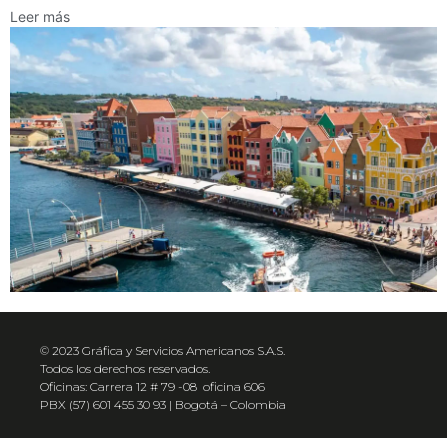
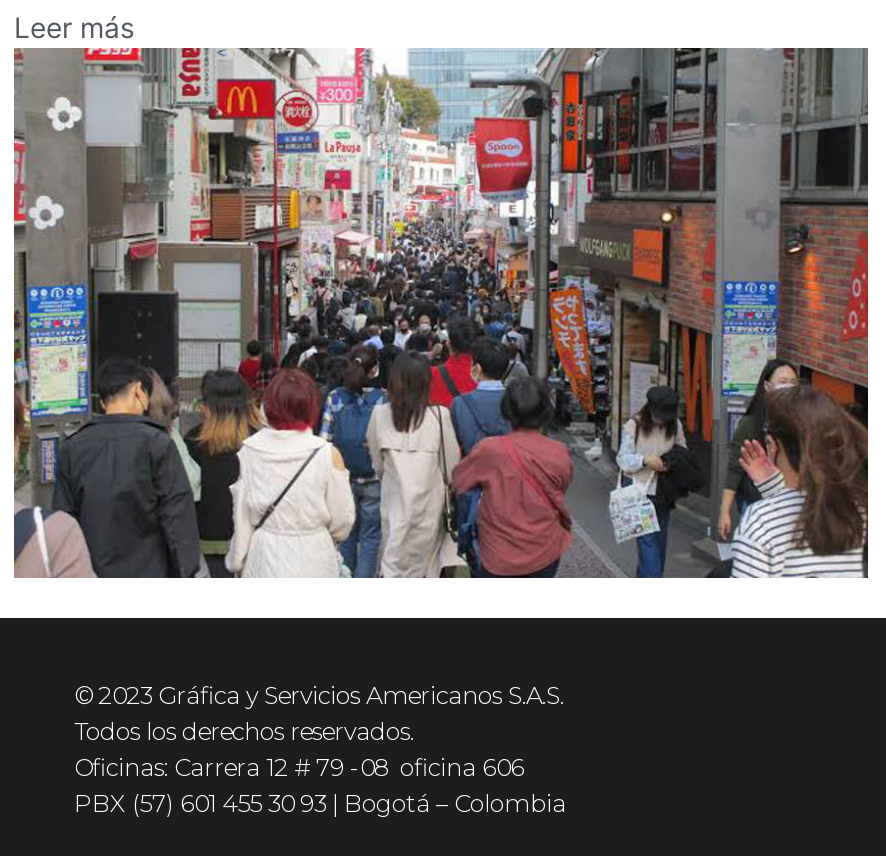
[9,27,438,293] [image] -> [12,45,870,579] [image]

